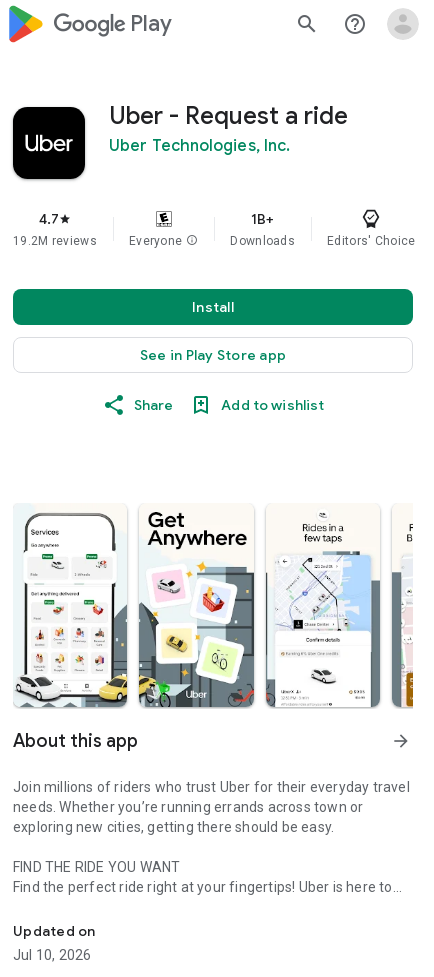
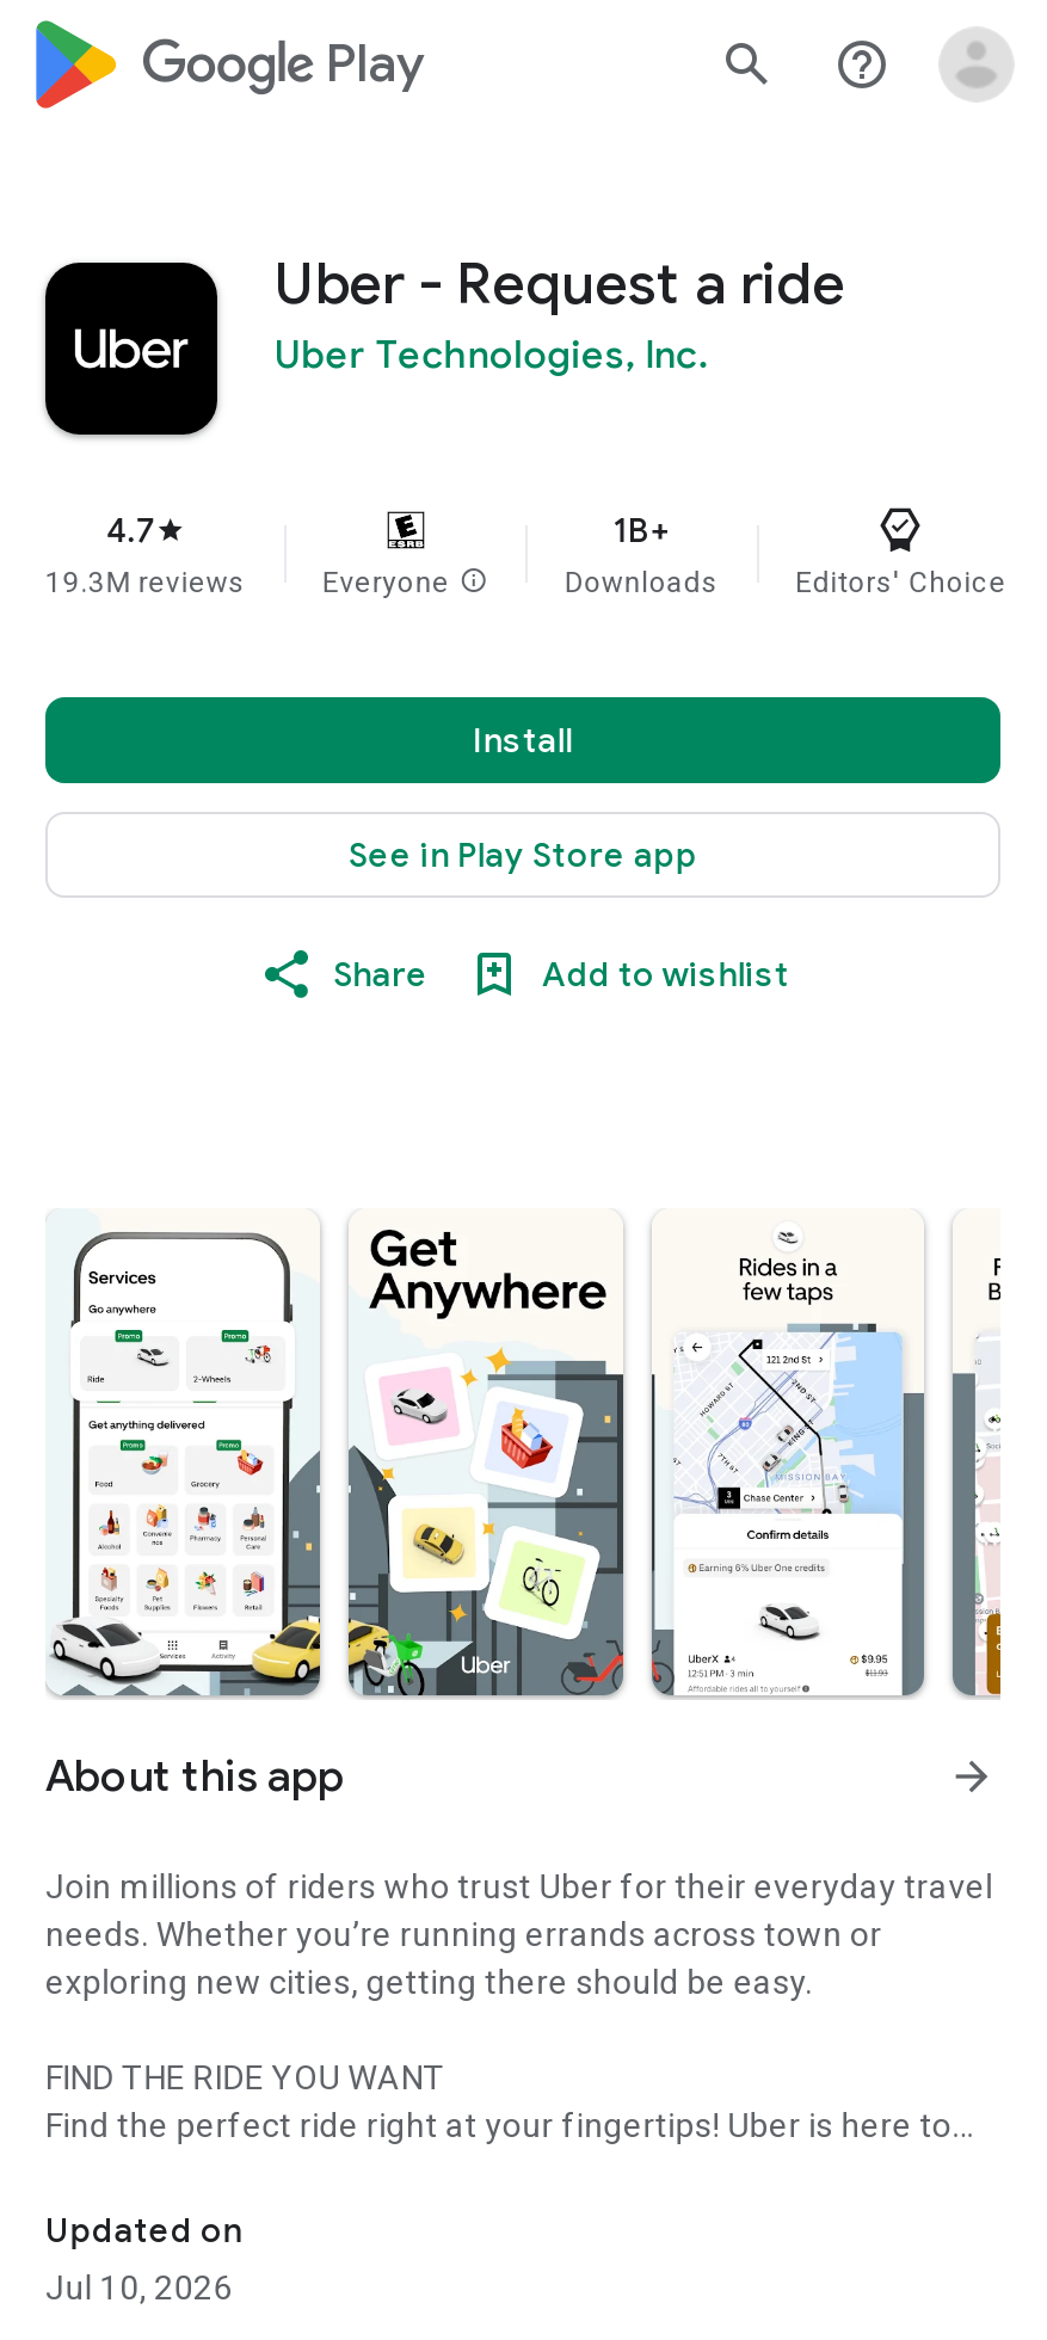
[13,234,97,248] 19.2M reviews -> [45,566,246,599] 19.3M reviews

